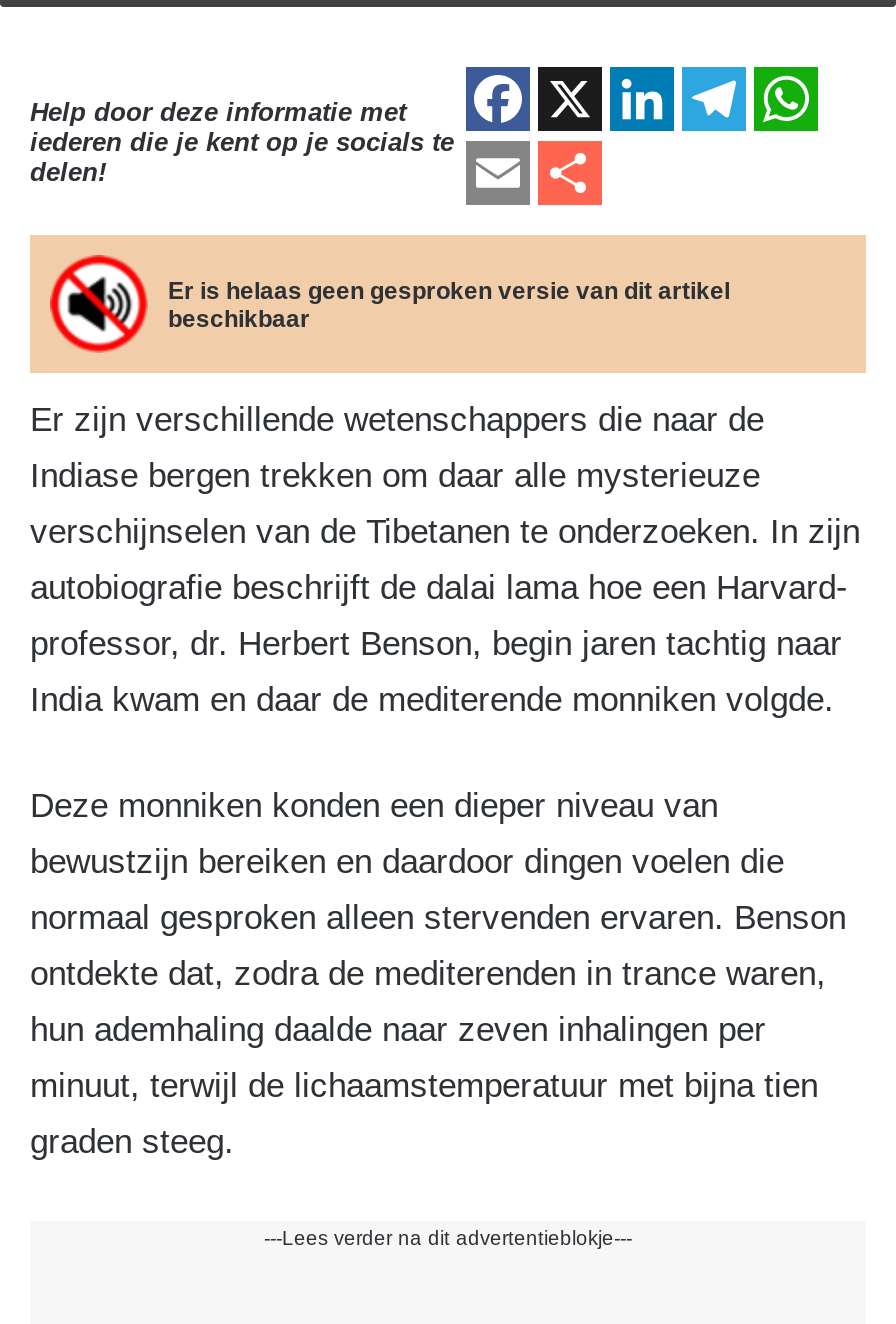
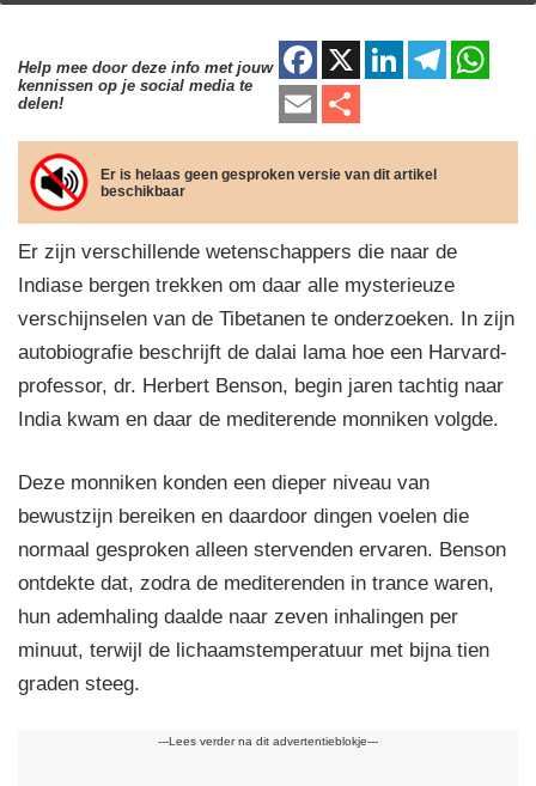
[30,96,454,156] Help door deze informatie met | iederen die je kent op je socials te -> [18,58,273,94] Help mee door deze info met jouw | kennissen op je social media te

